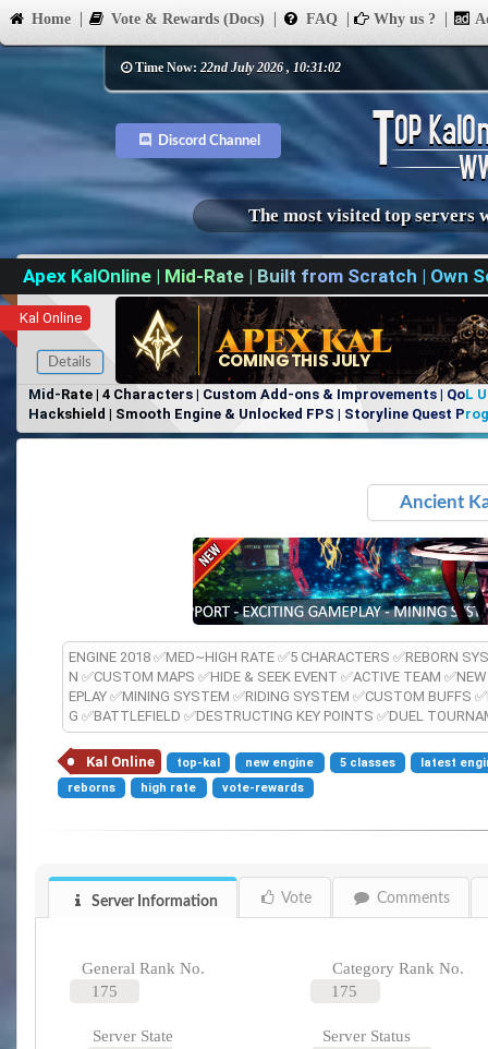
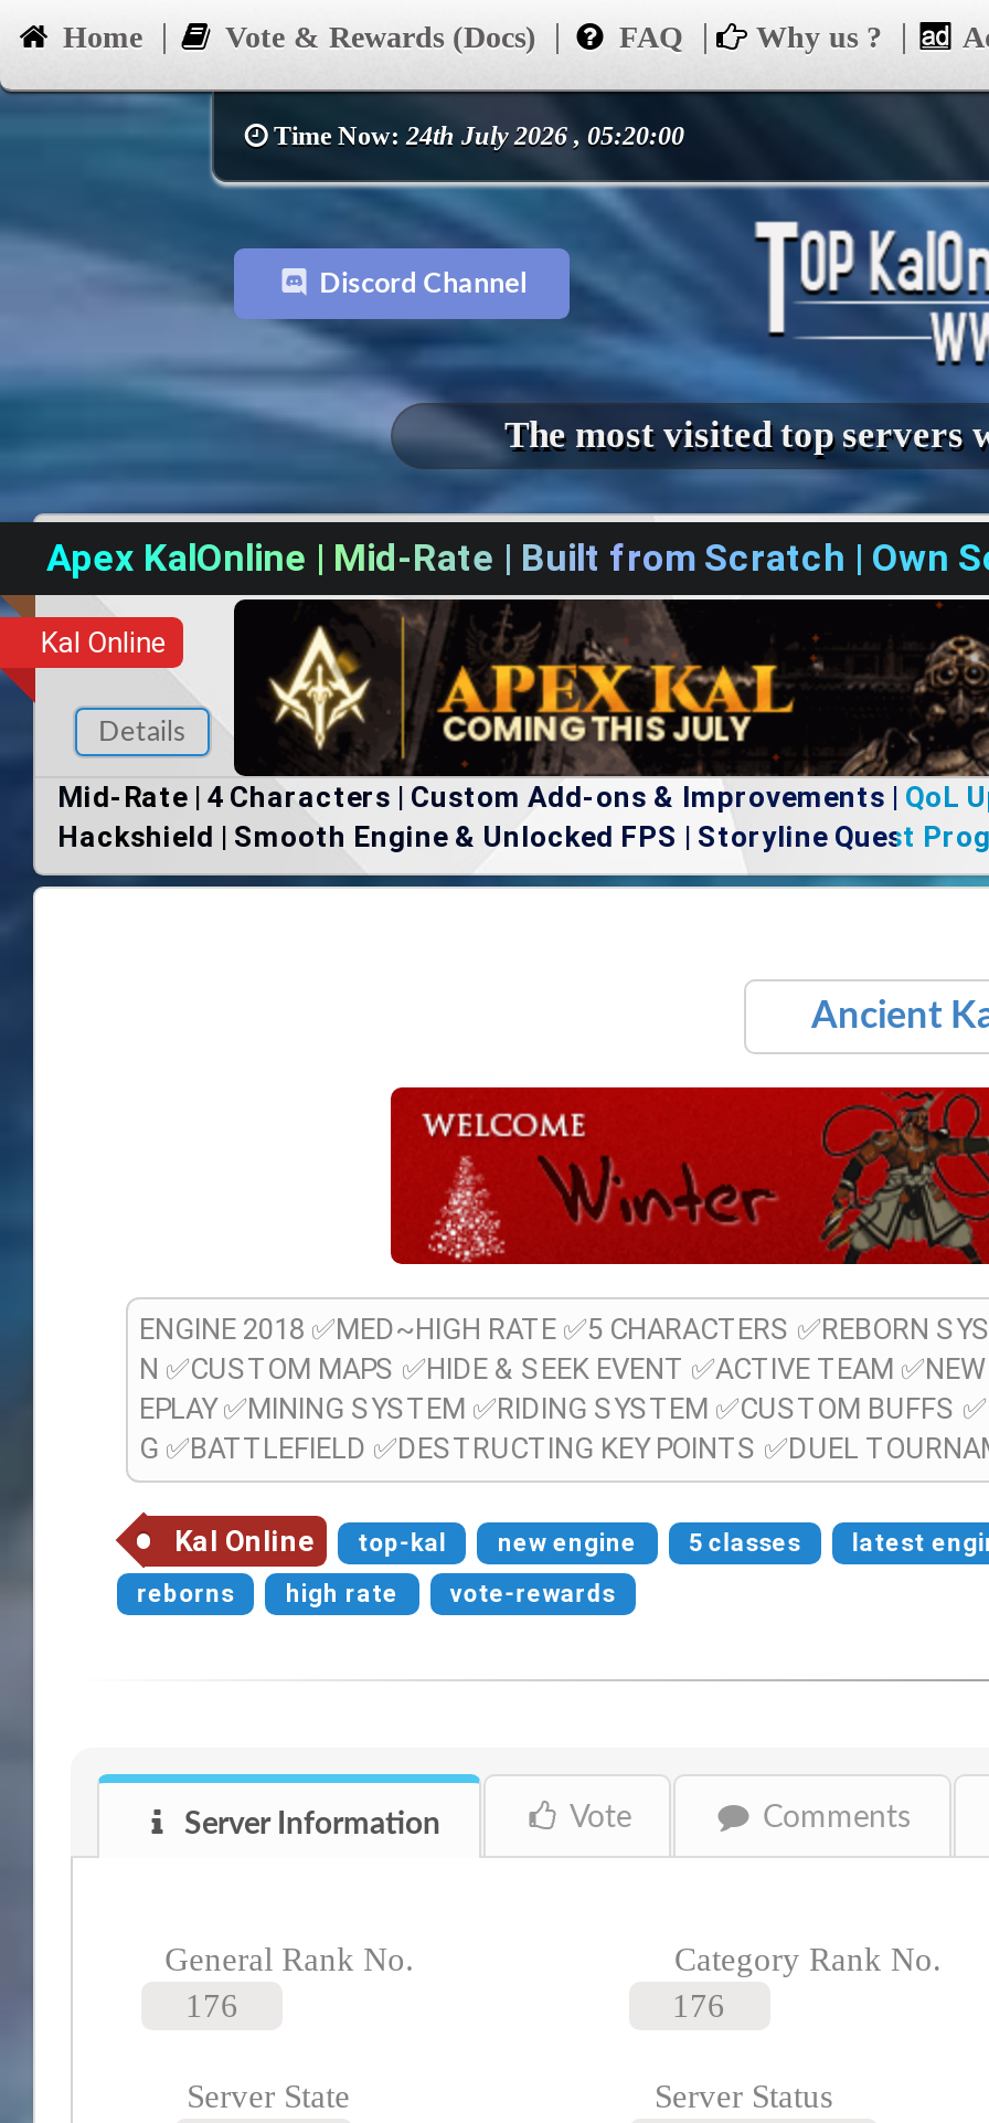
[135,60,341,75] Time Now: 22nd July 2026 , 10:31:02 -> [274,120,684,151] Time Now: 24th July 2026 , 05:20:00
[192,536,485,626] [image] -> [389,1085,982,1266] [image]
[91,983,118,1000] 175 -> [185,1989,238,2025] 176
[332,983,358,1000] 175 -> [672,1989,725,2025] 176

